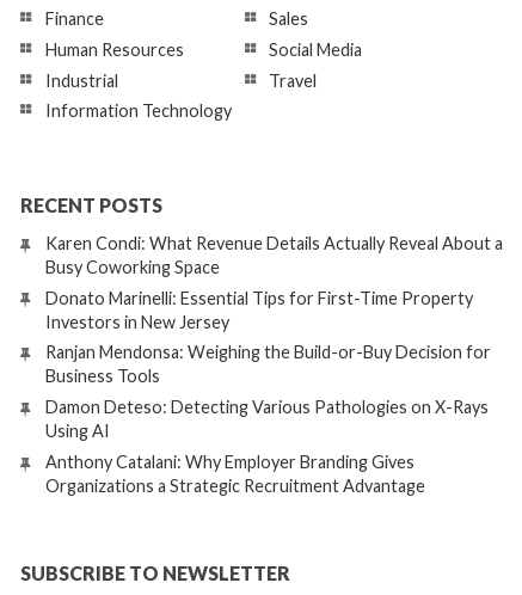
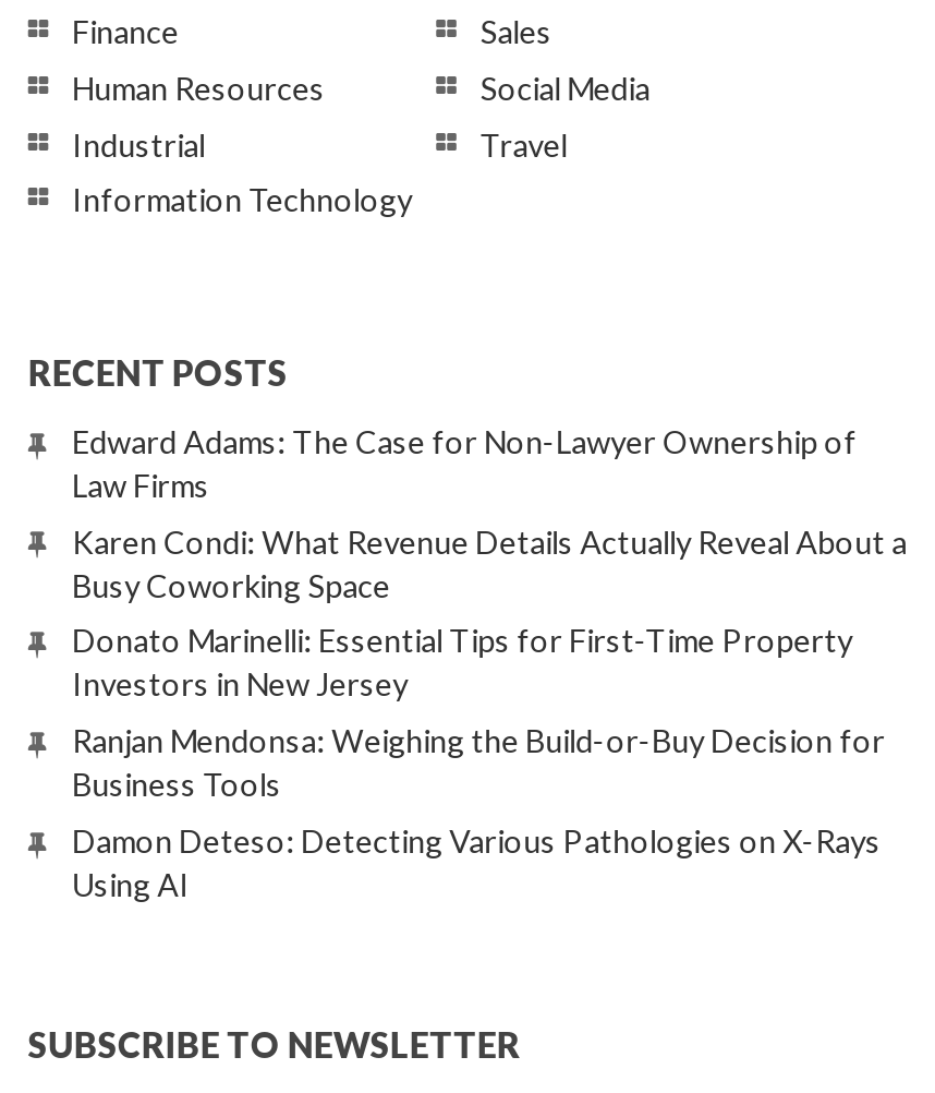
none -> [72,423,857,504] Edward Adams: The Case for Non-Lawyer Ownership of | Law Firms
moved [45,233,502,441] -> [72,523,907,903]: Karen Condi: What Revenue Details Actually Reveal About a | Busy Coworking Space | Donato Marinelli: Essential Tips for First-Time Property | Investors in New Jersey | Ranjan Mendonsa: Weighing the Build-or-Buy Decision for | Business Tools | Damon Deteso: Detecting Various Pathologies on X-Rays | Using AI
[45,452,425,496] Anthony Catalani: Why Employer Branding Gives | Organizations a Strategic Recruitment Advantage -> none

